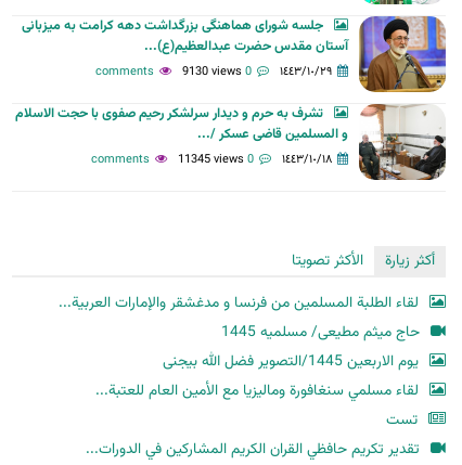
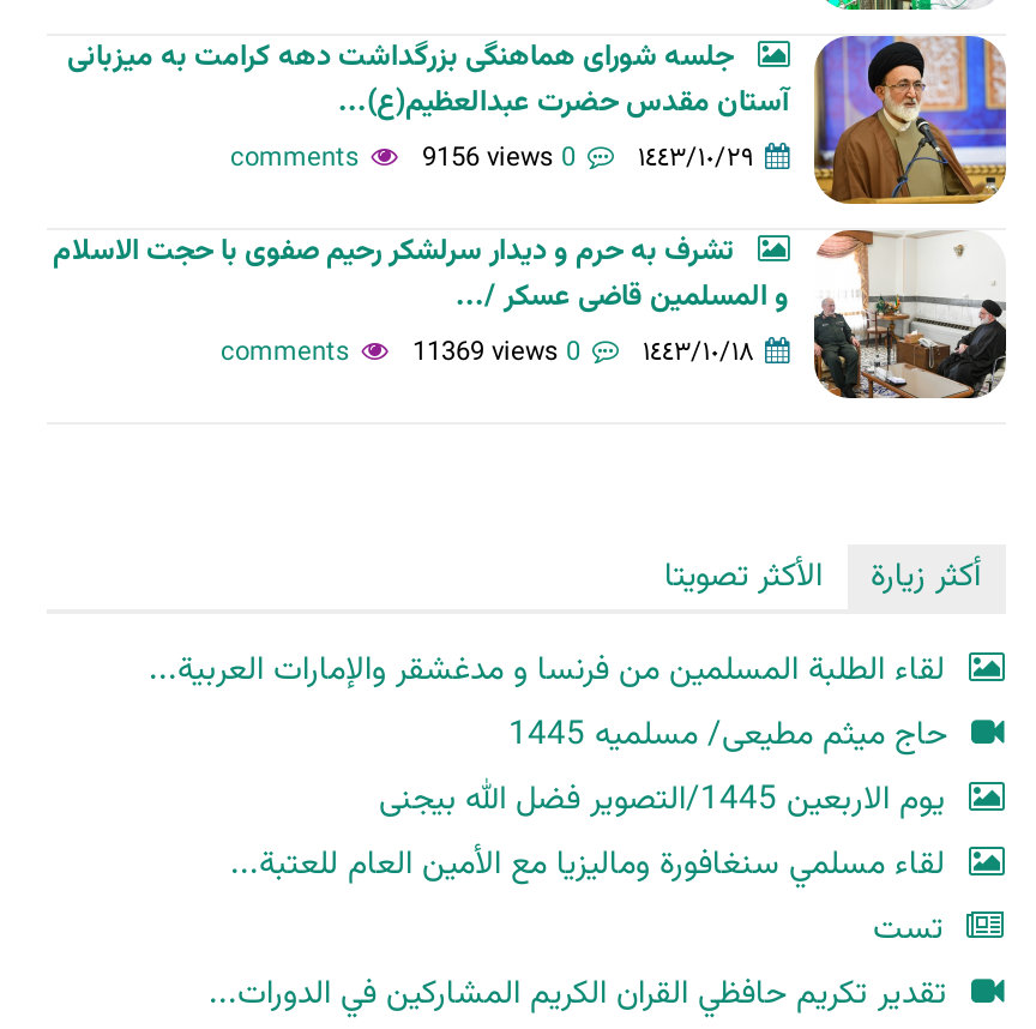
[182,63,241,81] 9130 views -> [422,139,554,179] 9156 views
[177,150,243,169] 11345 views -> [412,333,559,374] 11369 views

